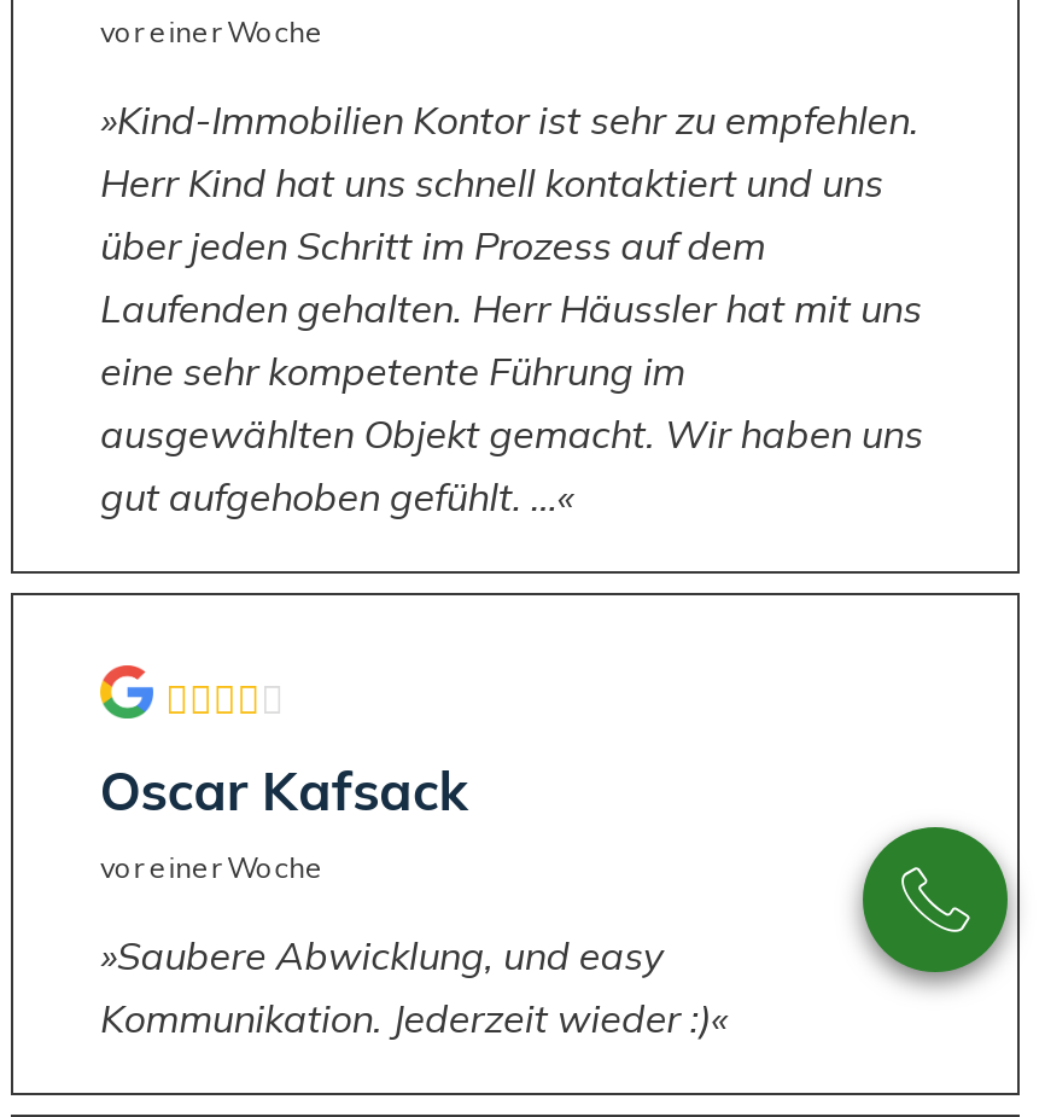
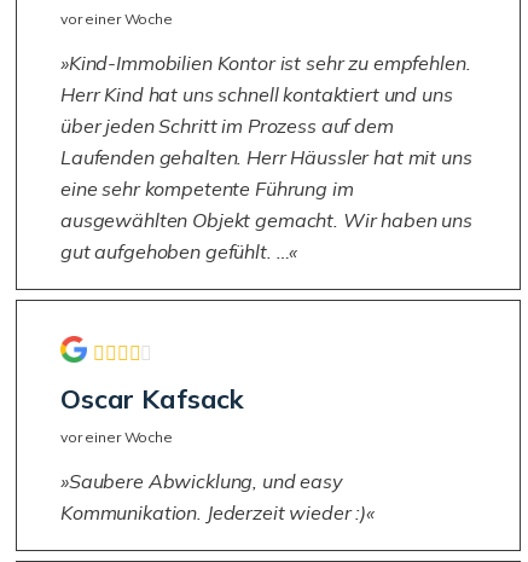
[853,822,1012,991] [image] -> none

